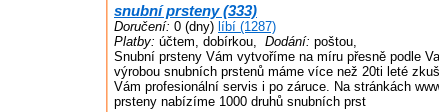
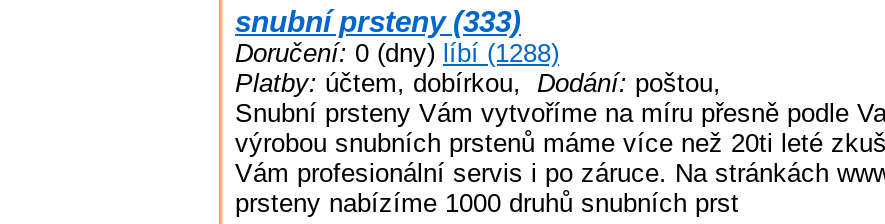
[114,19,276,34] Doručení: 0 (dny) líbí (1287) -> [235,38,559,68] Doručení: 0 (dny) líbí (1288)

